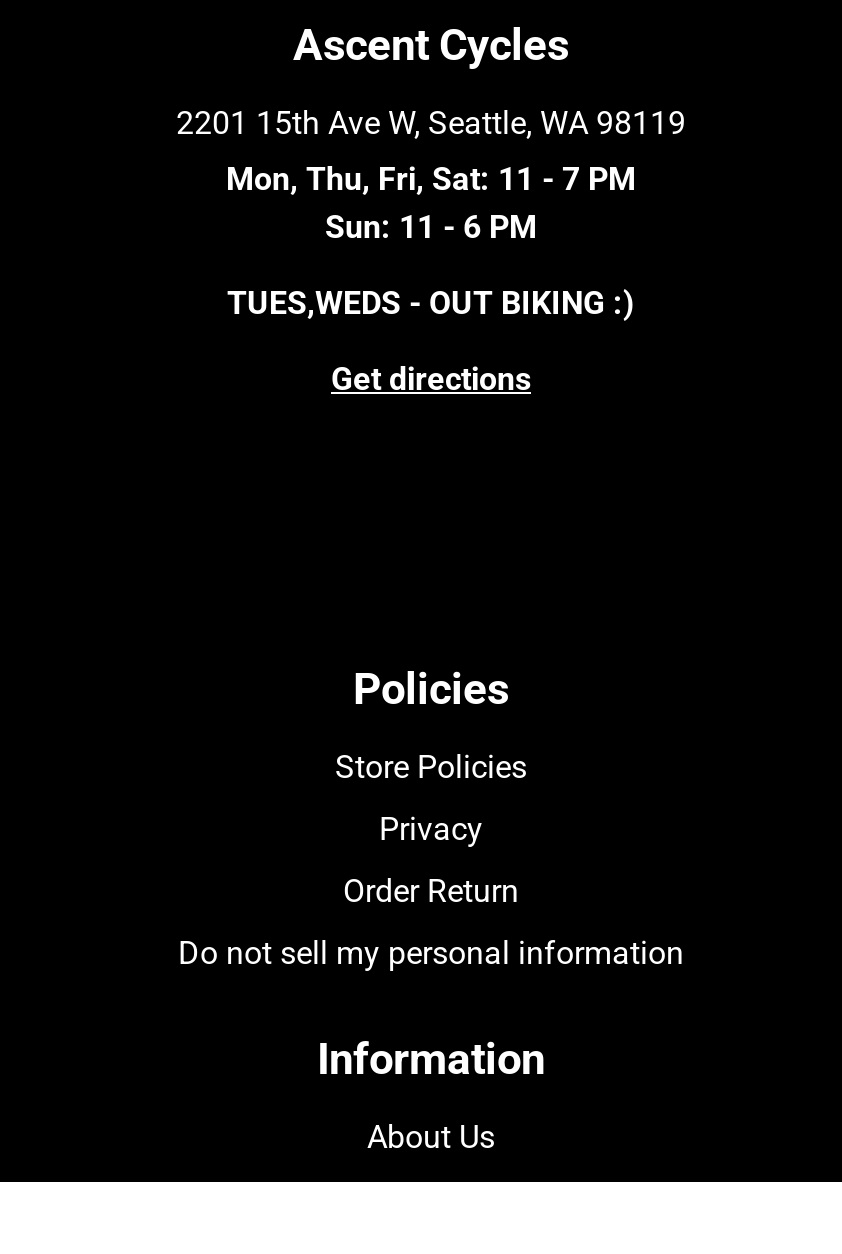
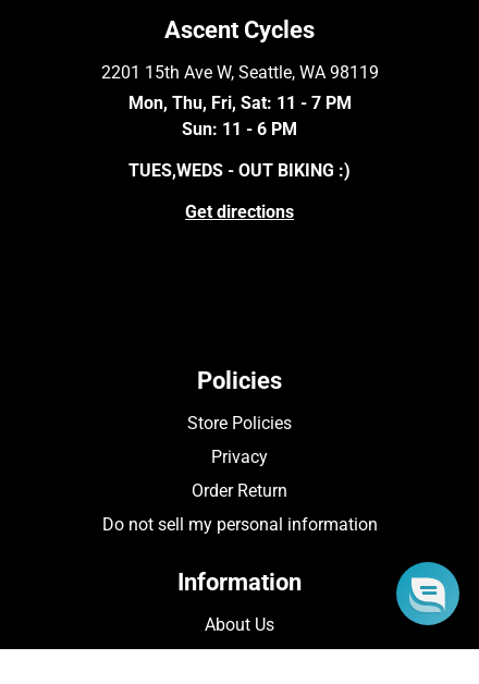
none -> [395,561,460,626] [image]

